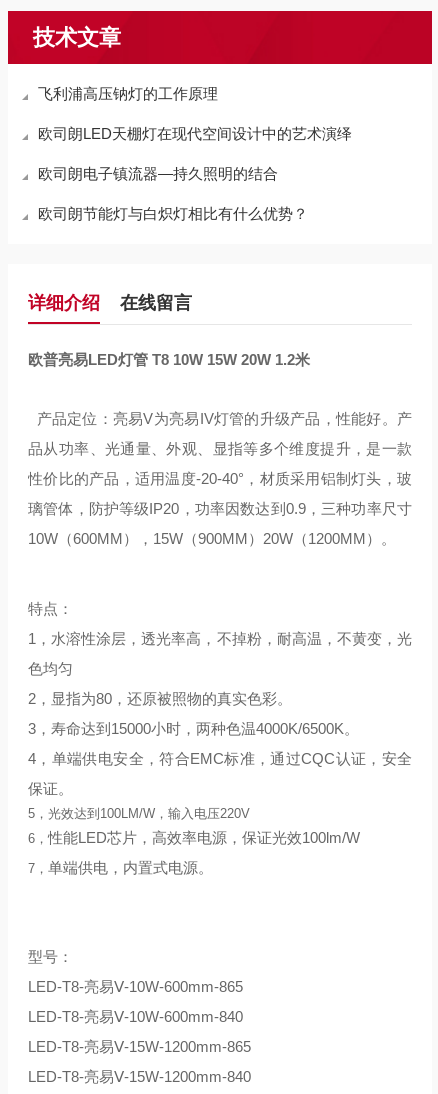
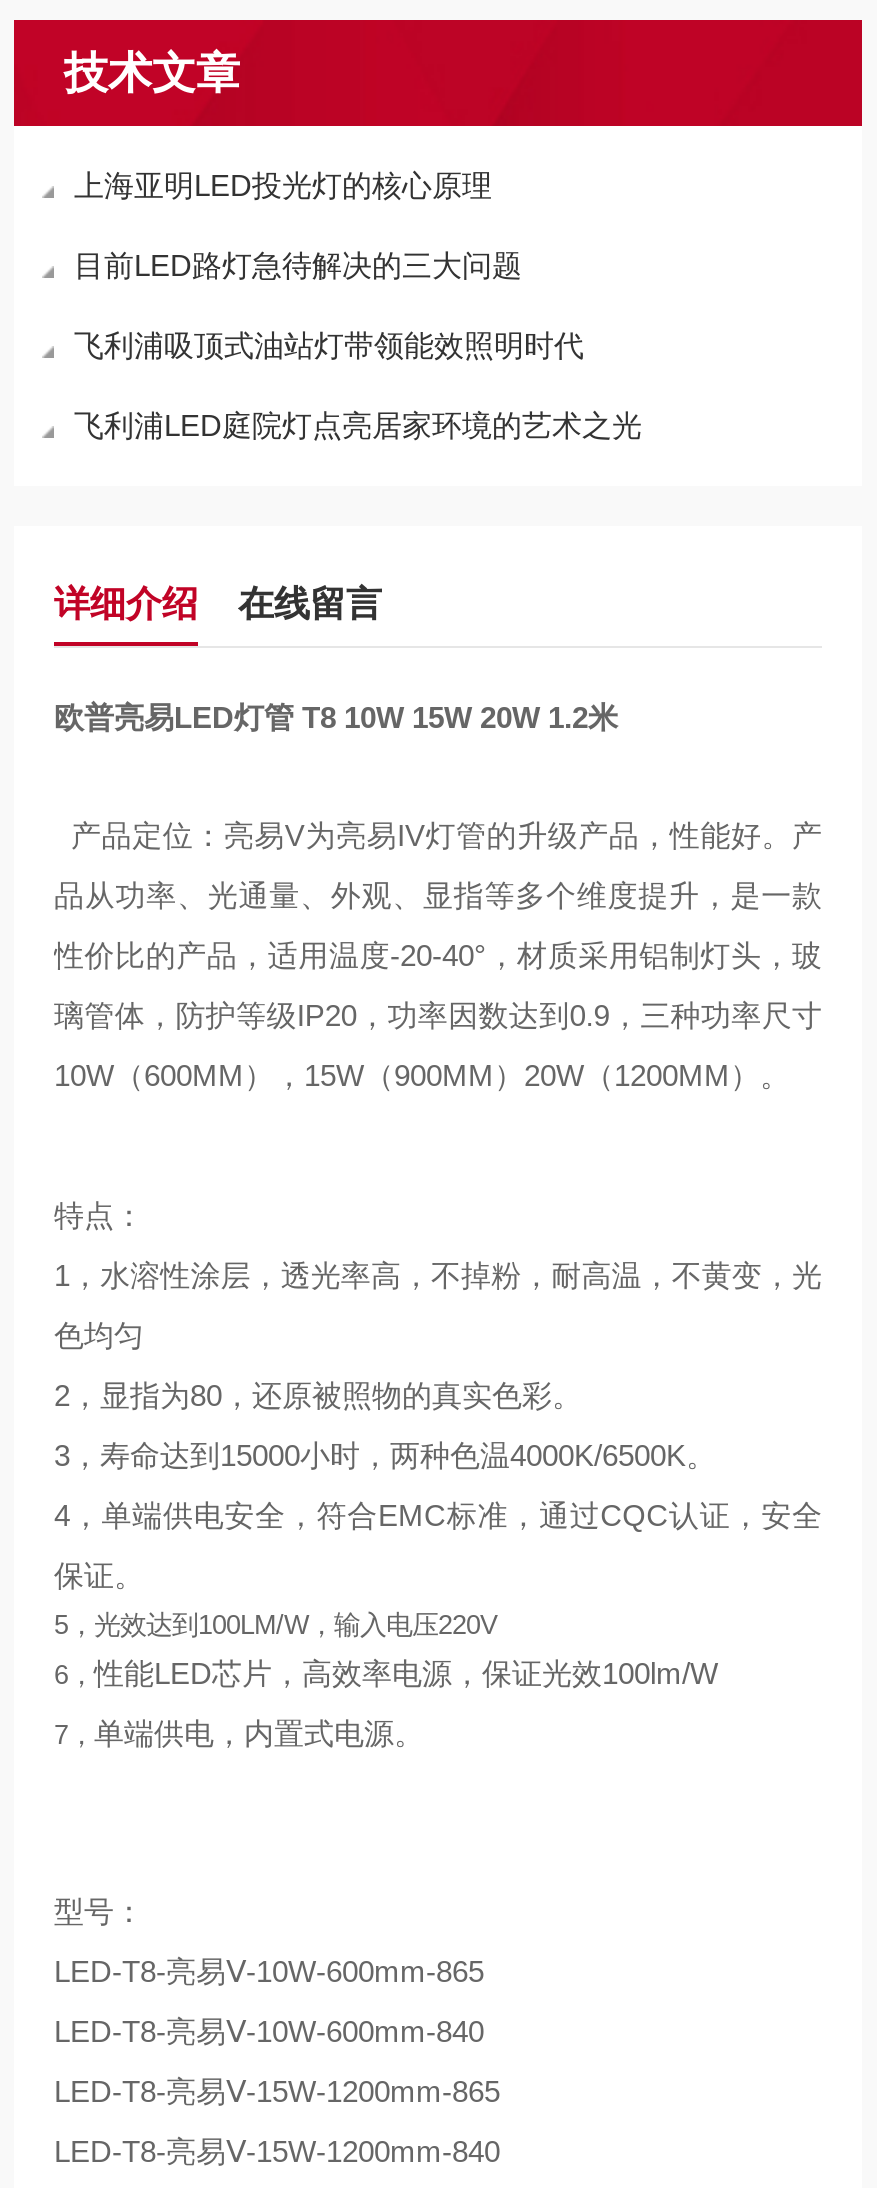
[38,85,218,102] 飞利浦高压钠灯的工作原理 -> [74,168,492,202] 上海亚明LED投光灯的核心原理
[38,125,352,142] 欧司朗LED天棚灯在现代空间设计中的艺术演绎 -> [74,248,522,282] 目前LED路灯急待解决的三大问题
[38,165,278,182] 欧司朗电子镇流器—持久照明的结合 -> [74,328,584,362] 飞利浦吸顶式油站灯带领能效照明时代
[38,205,308,222] 欧司朗节能灯与白炽灯相比有什么优势？ -> [74,408,642,442] 飞利浦LED庭院灯点亮居家环境的艺术之光

